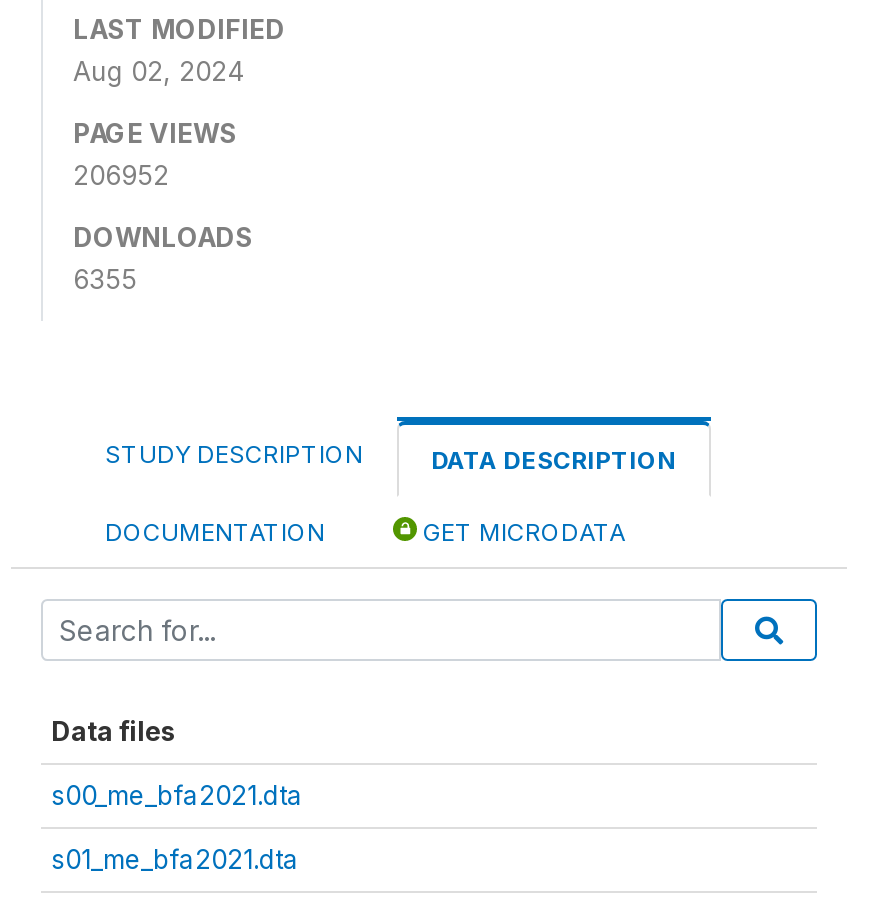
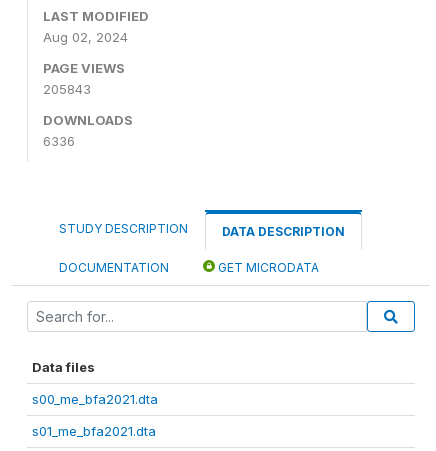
[73,159,169,191] 206952 -> [43,81,91,97] 205843
[73,263,137,295] 6355 -> [43,133,75,149] 6336

